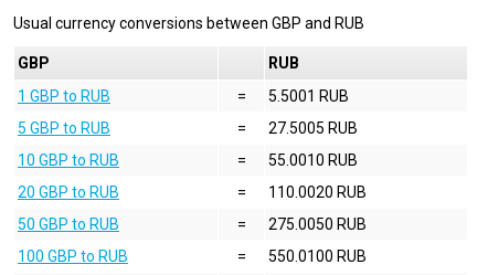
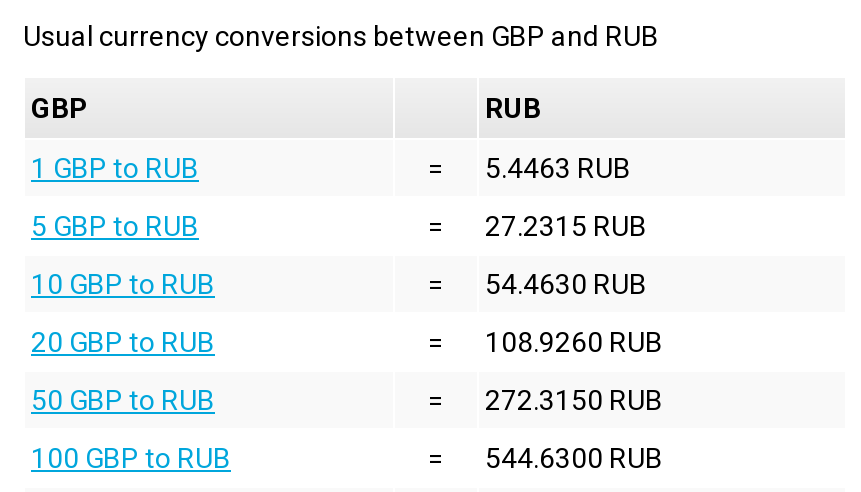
[268,87,349,105] 5.5001 RUB -> [485,152,631,184] 5.4463 RUB
[268,119,358,137] 27.5005 RUB -> [485,210,647,242] 27.2315 RUB
[268,151,358,169] 55.0010 RUB -> [485,268,647,300] 54.4630 RUB
[268,183,367,201] 110.0020 RUB -> [485,326,663,358] 108.9260 RUB
[268,215,367,233] 275.0050 RUB -> [485,384,663,416] 272.3150 RUB
[268,247,367,265] 550.0100 RUB -> [485,442,663,474] 544.6300 RUB

